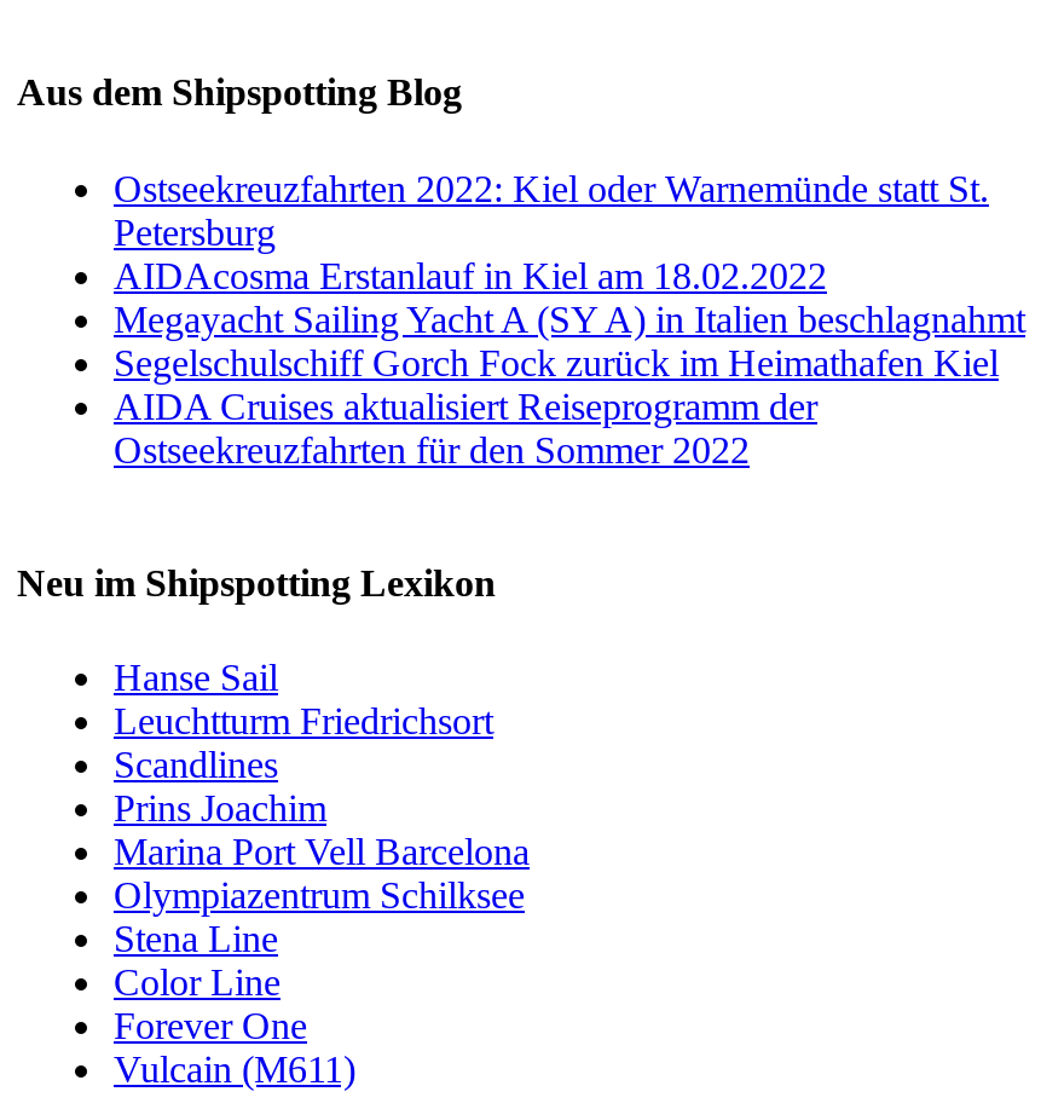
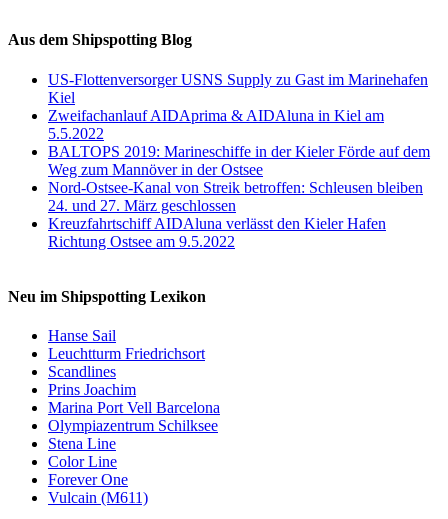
[114,167,1025,469] Ostseekreuzfahrten 2022: Kiel oder Warnemünde statt St. | Petersburg | AIDAcosma Erstanlauf in Kiel am 18.02.2022 | Megayacht Sailing Yacht A (SY A) in Italien beschlagnahmt | Segelschulschiff Gorch Fock zurück im Heimathafen Kiel | AIDA Cruises aktualisiert Reiseprogramm der | Ostseekreuzfahrten für den Sommer 2022 -> [48,70,430,249] US-Flottenversorger USNS Supply zu Gast im Marinehafen | Kiel | Zweifachanlauf AIDAprima & AIDAluna in Kiel am | 5.5.2022 | BALTOPS 2019: Marineschiffe in der Kieler Förde auf dem | Weg zum Mannöver in der Ostsee | Nord-Ostsee-Kanal von Streik betroffen: Schleusen bleiben | 24. und 27. März geschlossen | Kreuzfahrtschiff AIDAluna verlässt den Kieler Hafen | Richtung Ostsee am 9.5.2022

